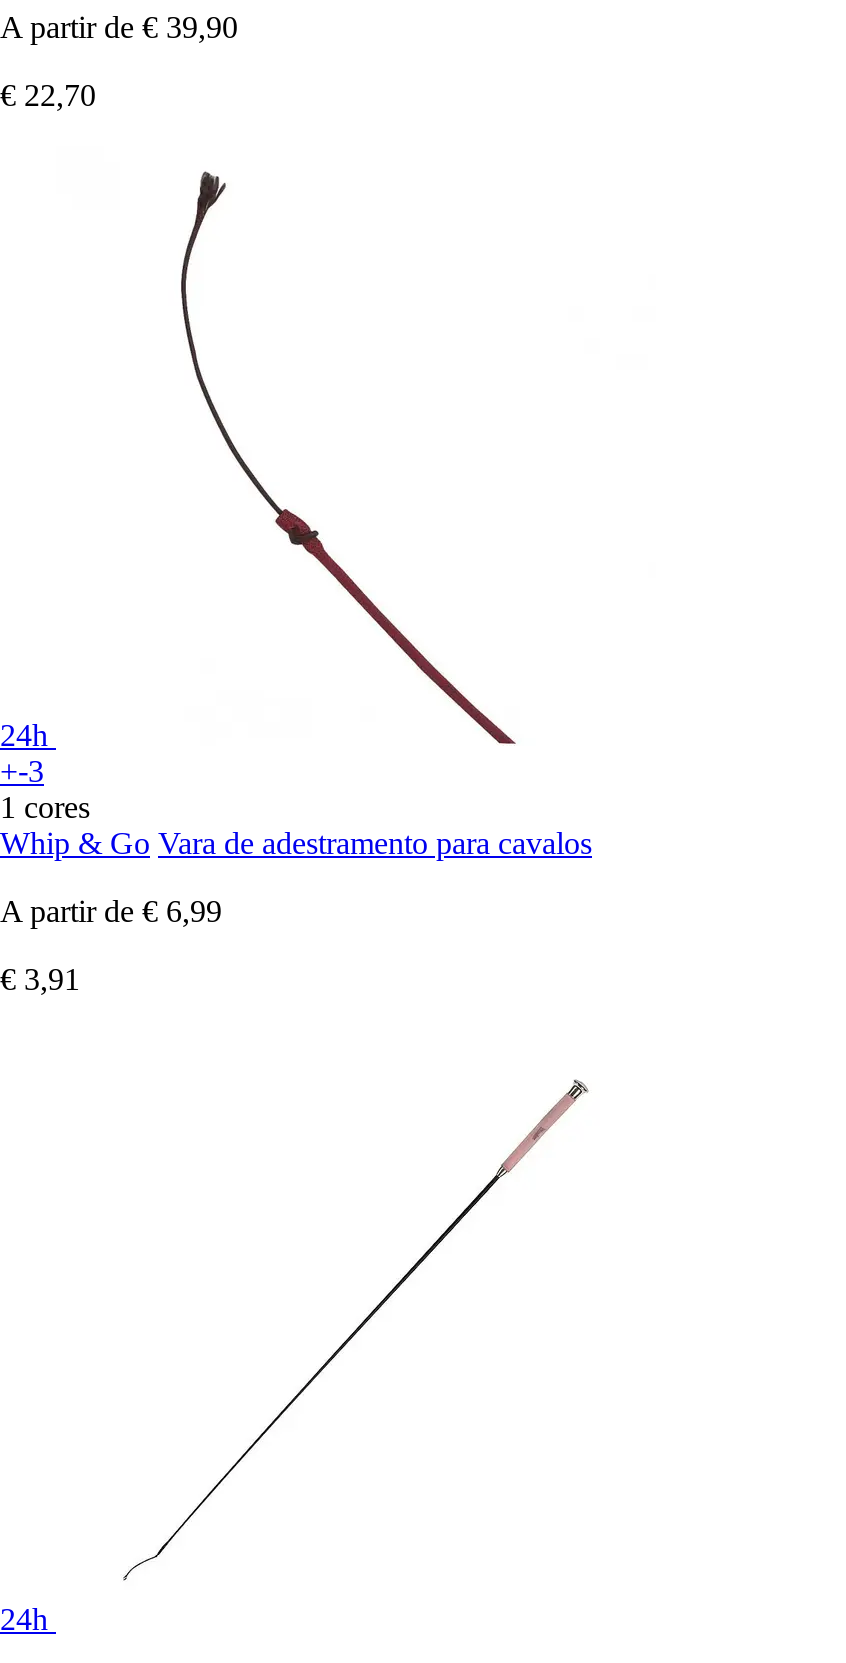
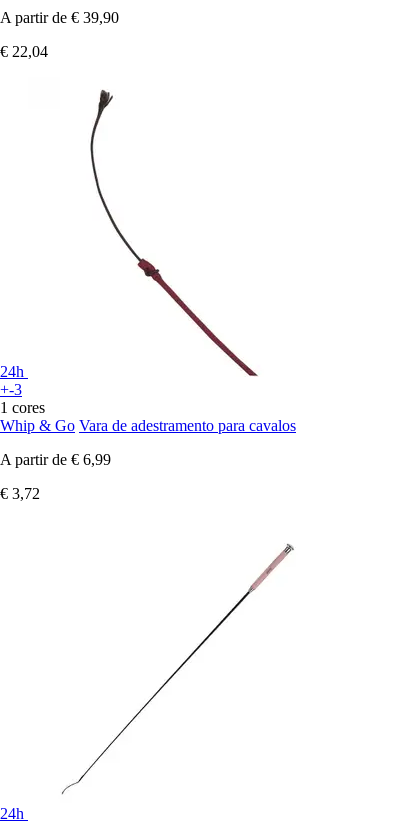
[0,78,96,112] € 22,70 -> [0,43,48,60] € 22,04
[0,962,80,996] € 3,91 -> [0,485,40,502] € 3,72

